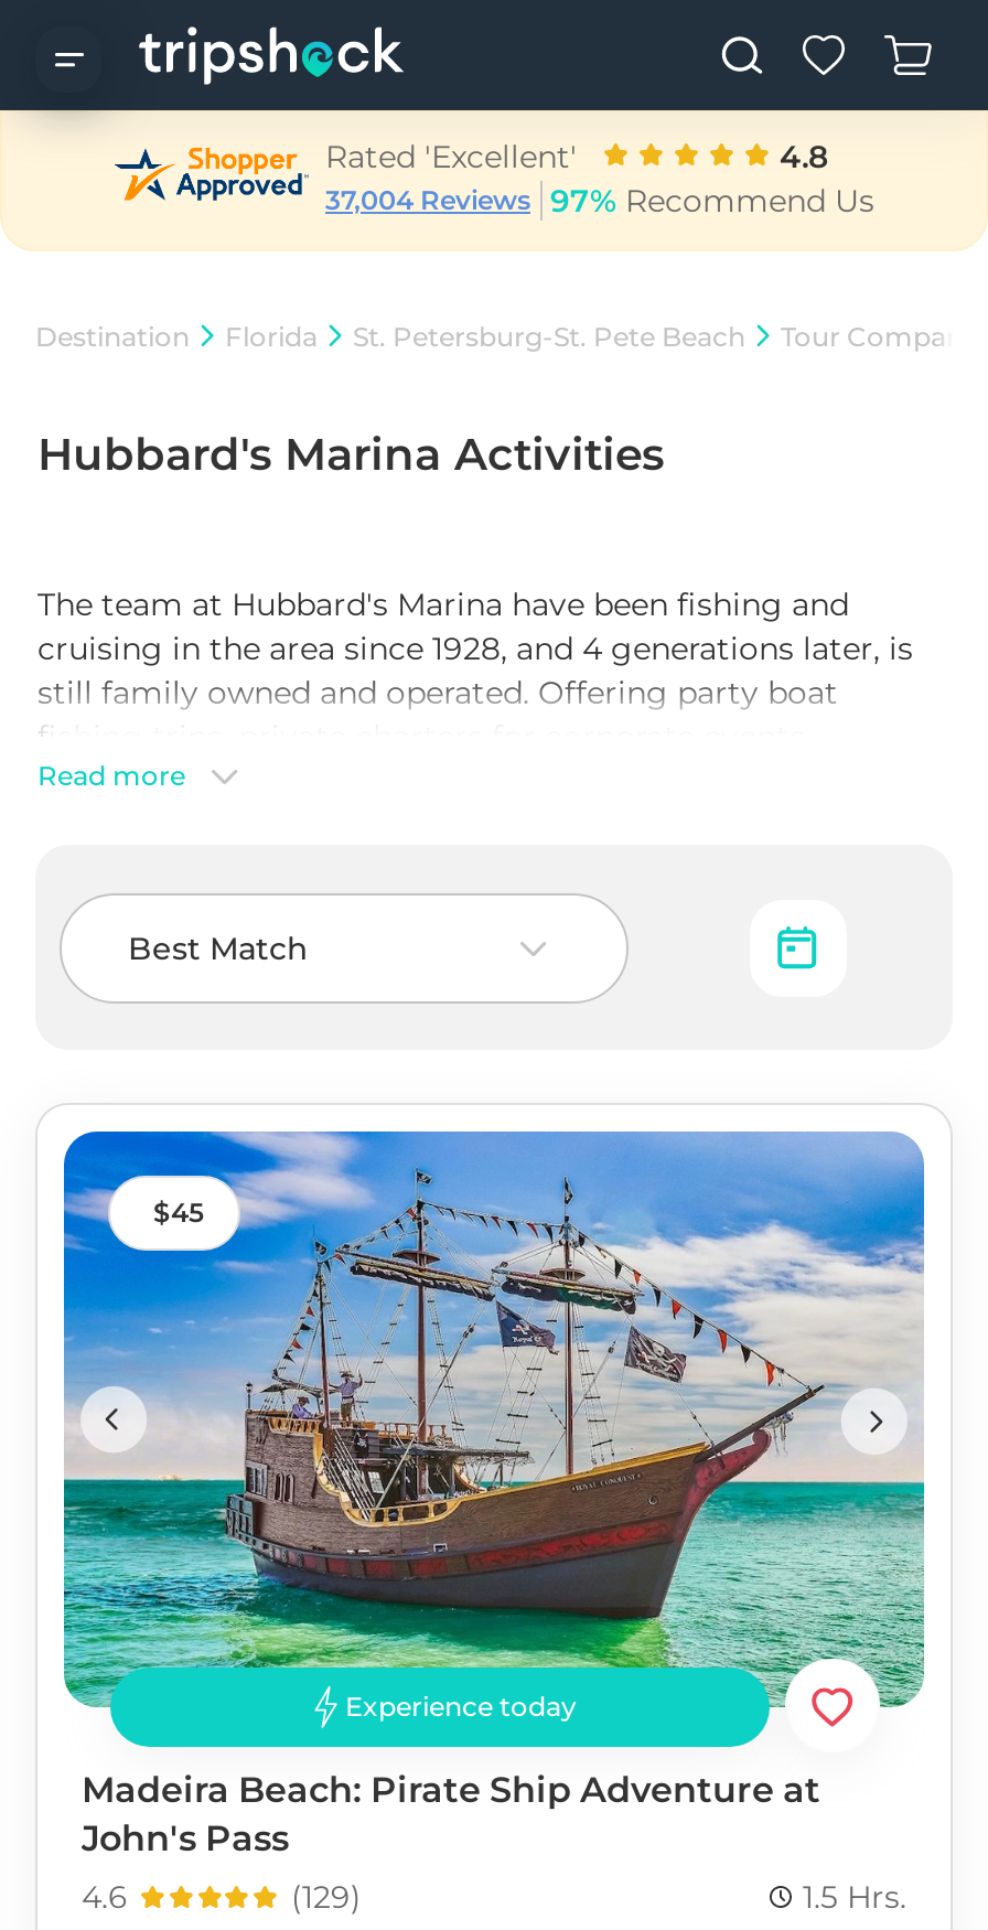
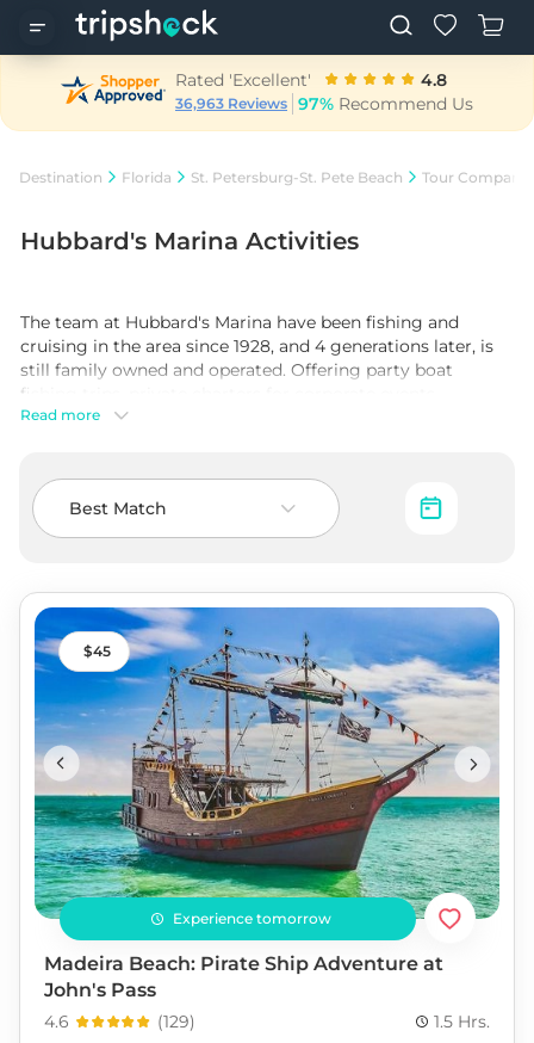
[325,181,874,221] 37,004 Reviews 97% Recommend Us -> [175,93,473,115] 36,963 Reviews 97% Recommend Us
[345,1690,577,1723] Experience today -> [172,909,331,927] Experience tomorrow

